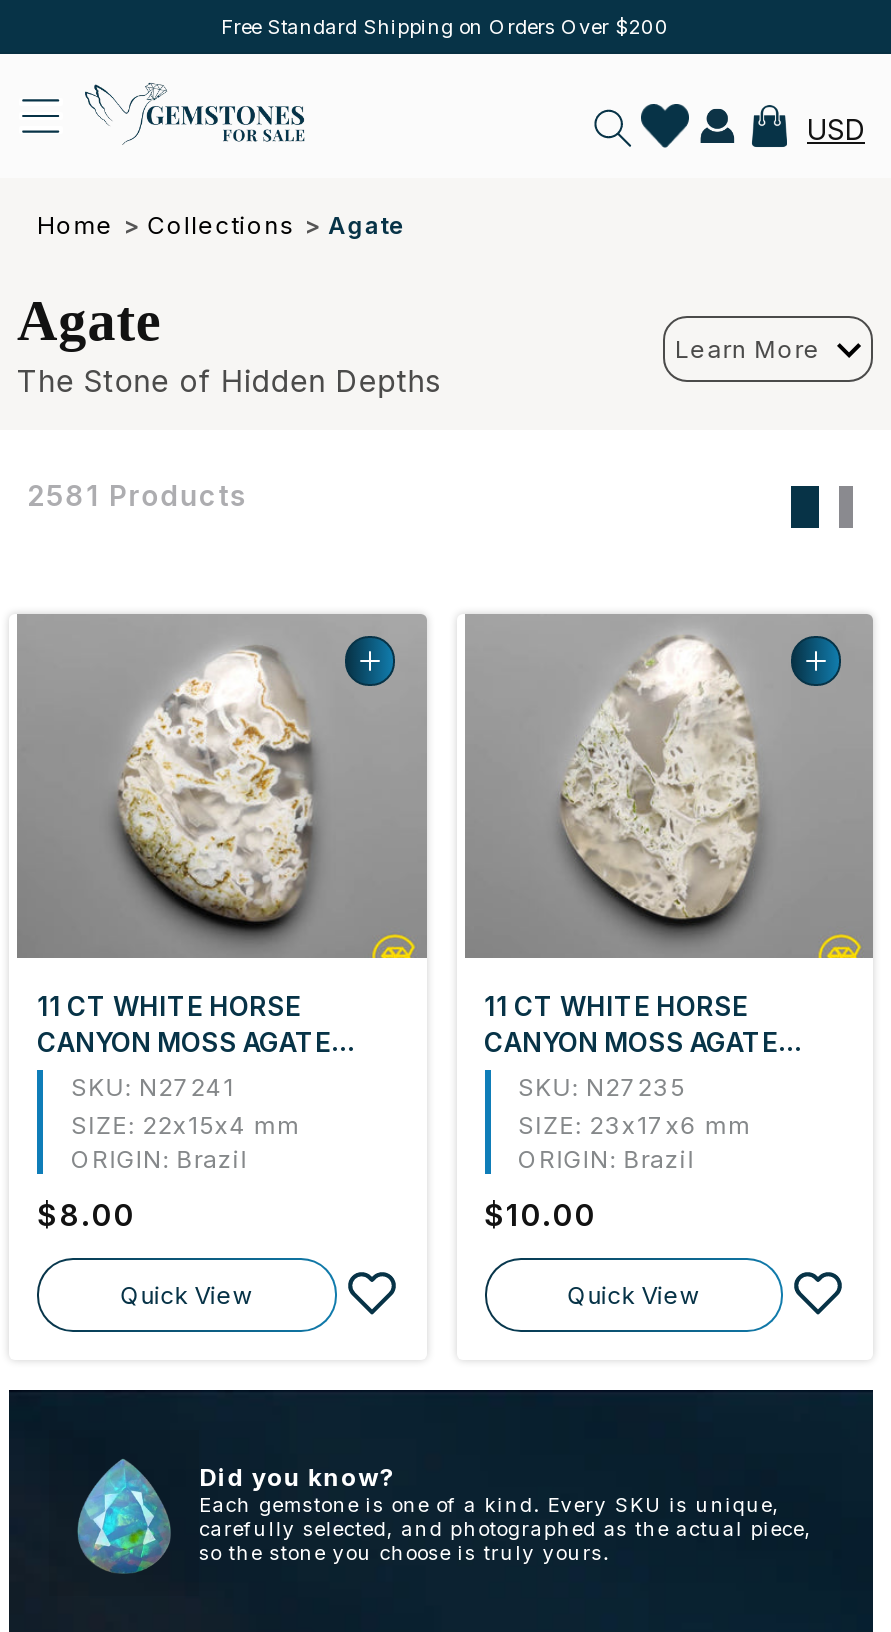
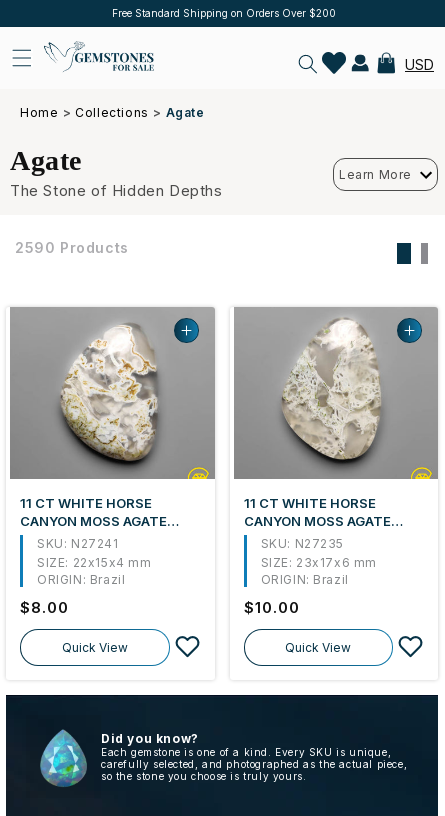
[27,477,247,511] 2581 Products -> [15,238,129,255] 2590 Products

